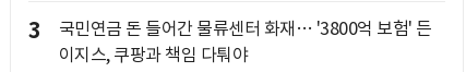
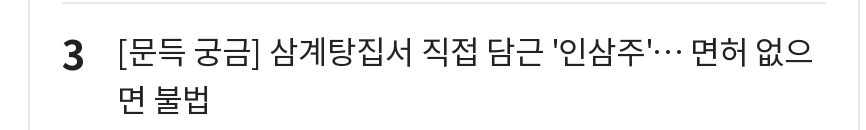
[58,18,432,66] 국민연금 돈 들어간 물류센터 화재… '3800억 보험' 든 | 이지스, 쿠팡과 책임 다퉈야 -> [117,32,813,120] [문득 궁금] 삼계탕집서 직접 담근 '인삼주'… 면허 없으 | 면 불법

